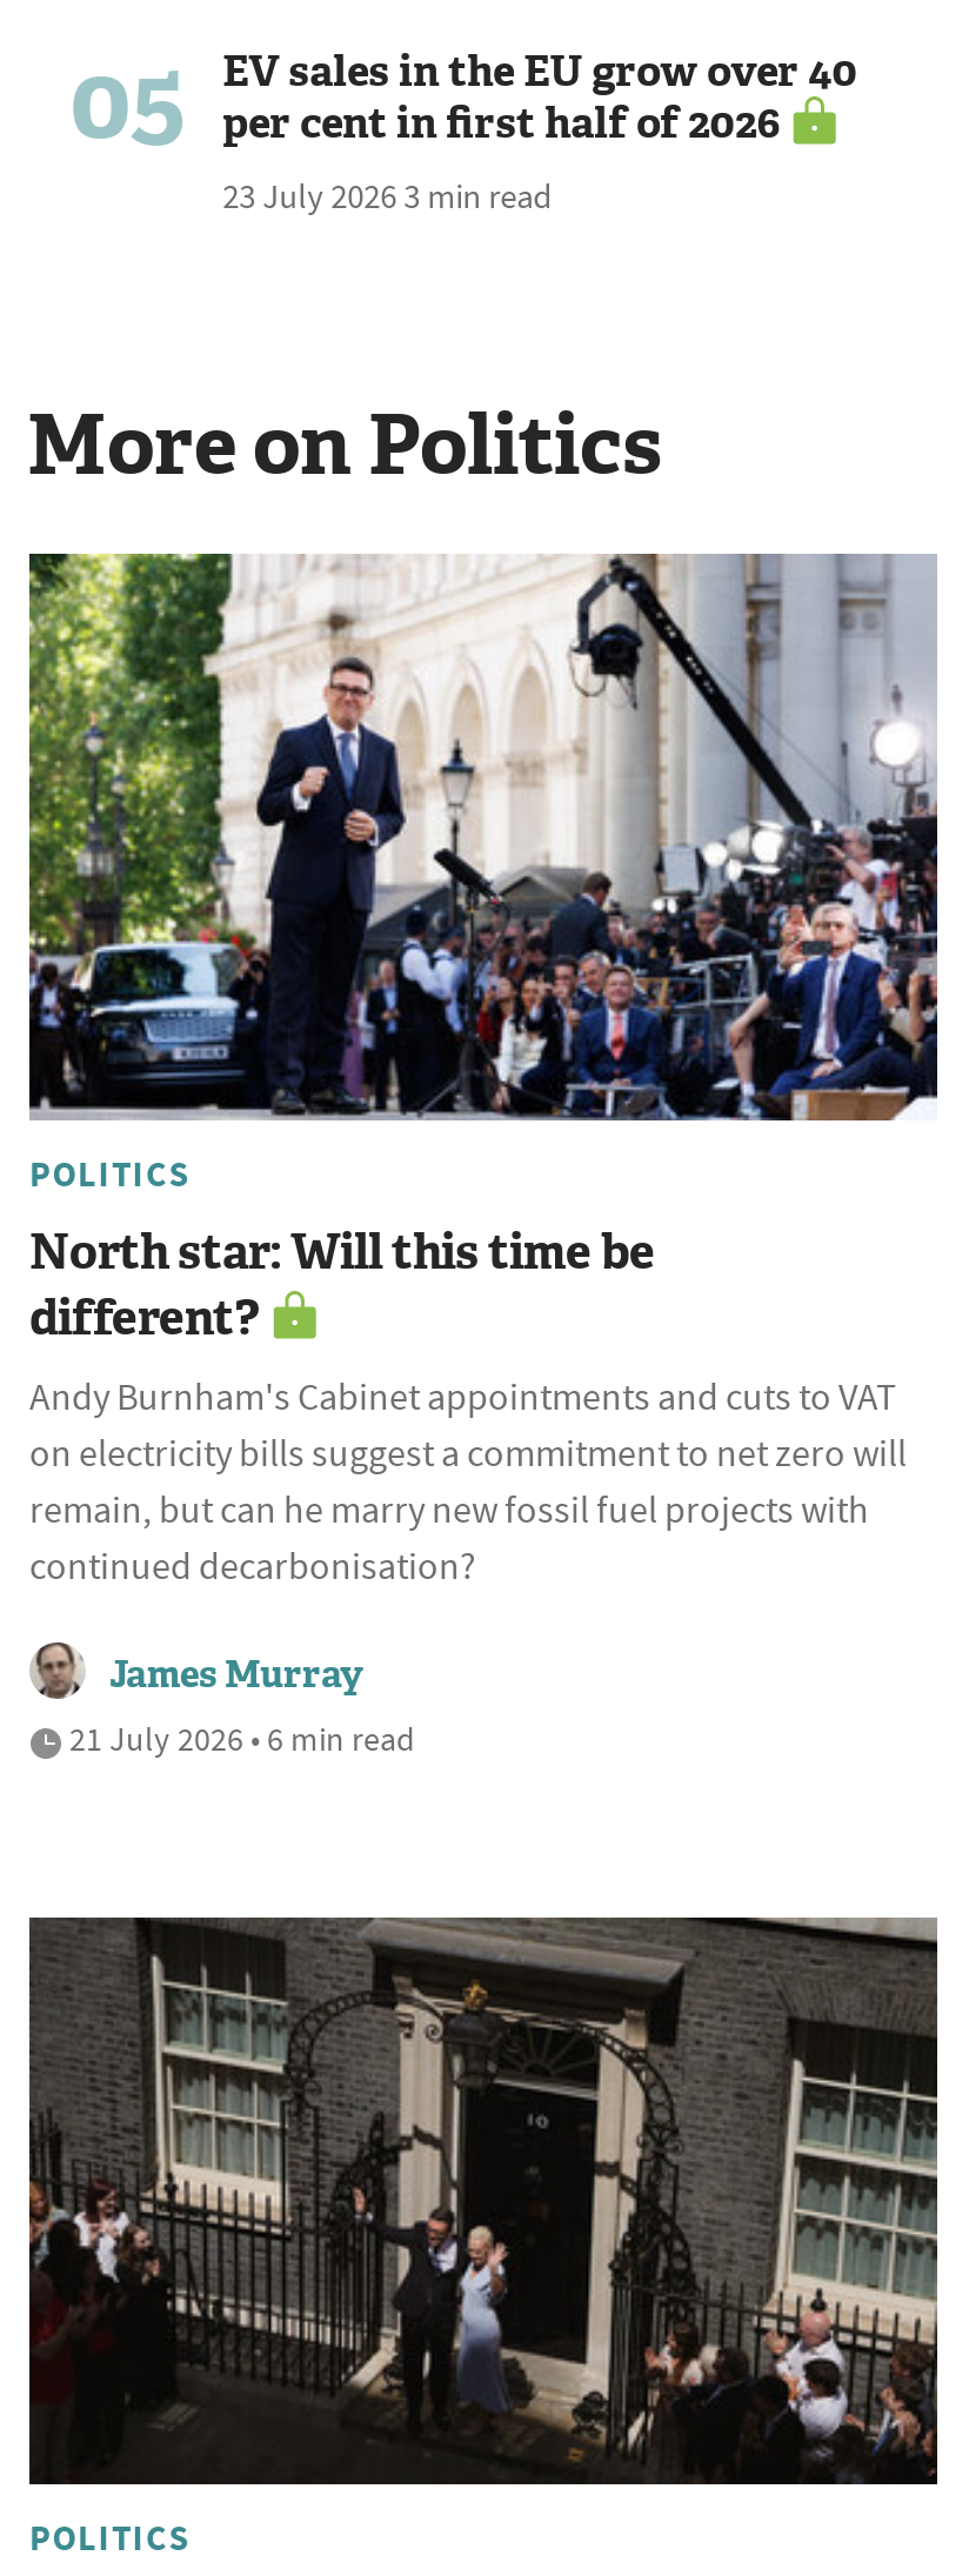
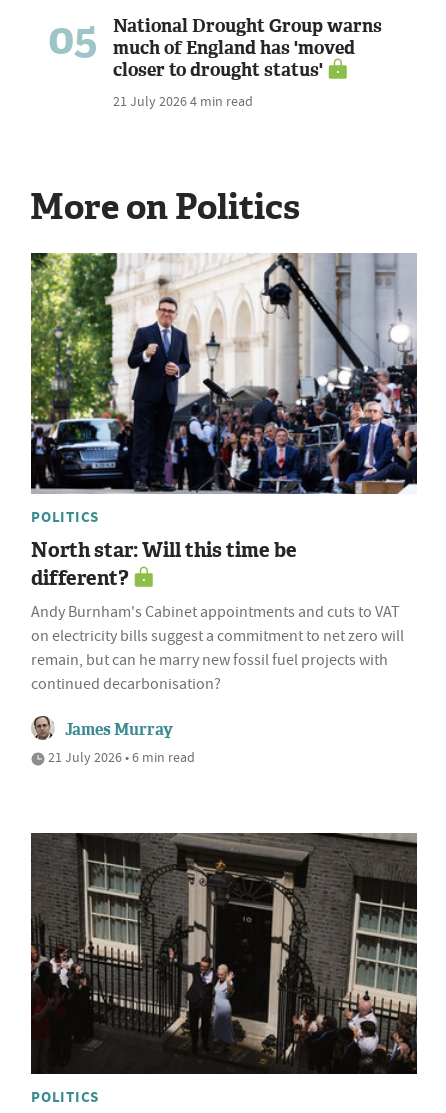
[222,42,858,216] EV sales in the EU grow over 40 | per cent in first half of 2026 | 23 July 2026 3 min read -> [113,13,382,109] National Drought Group warns | much of England has 'moved | closer to drought status' | 21 July 2026 4 min read

